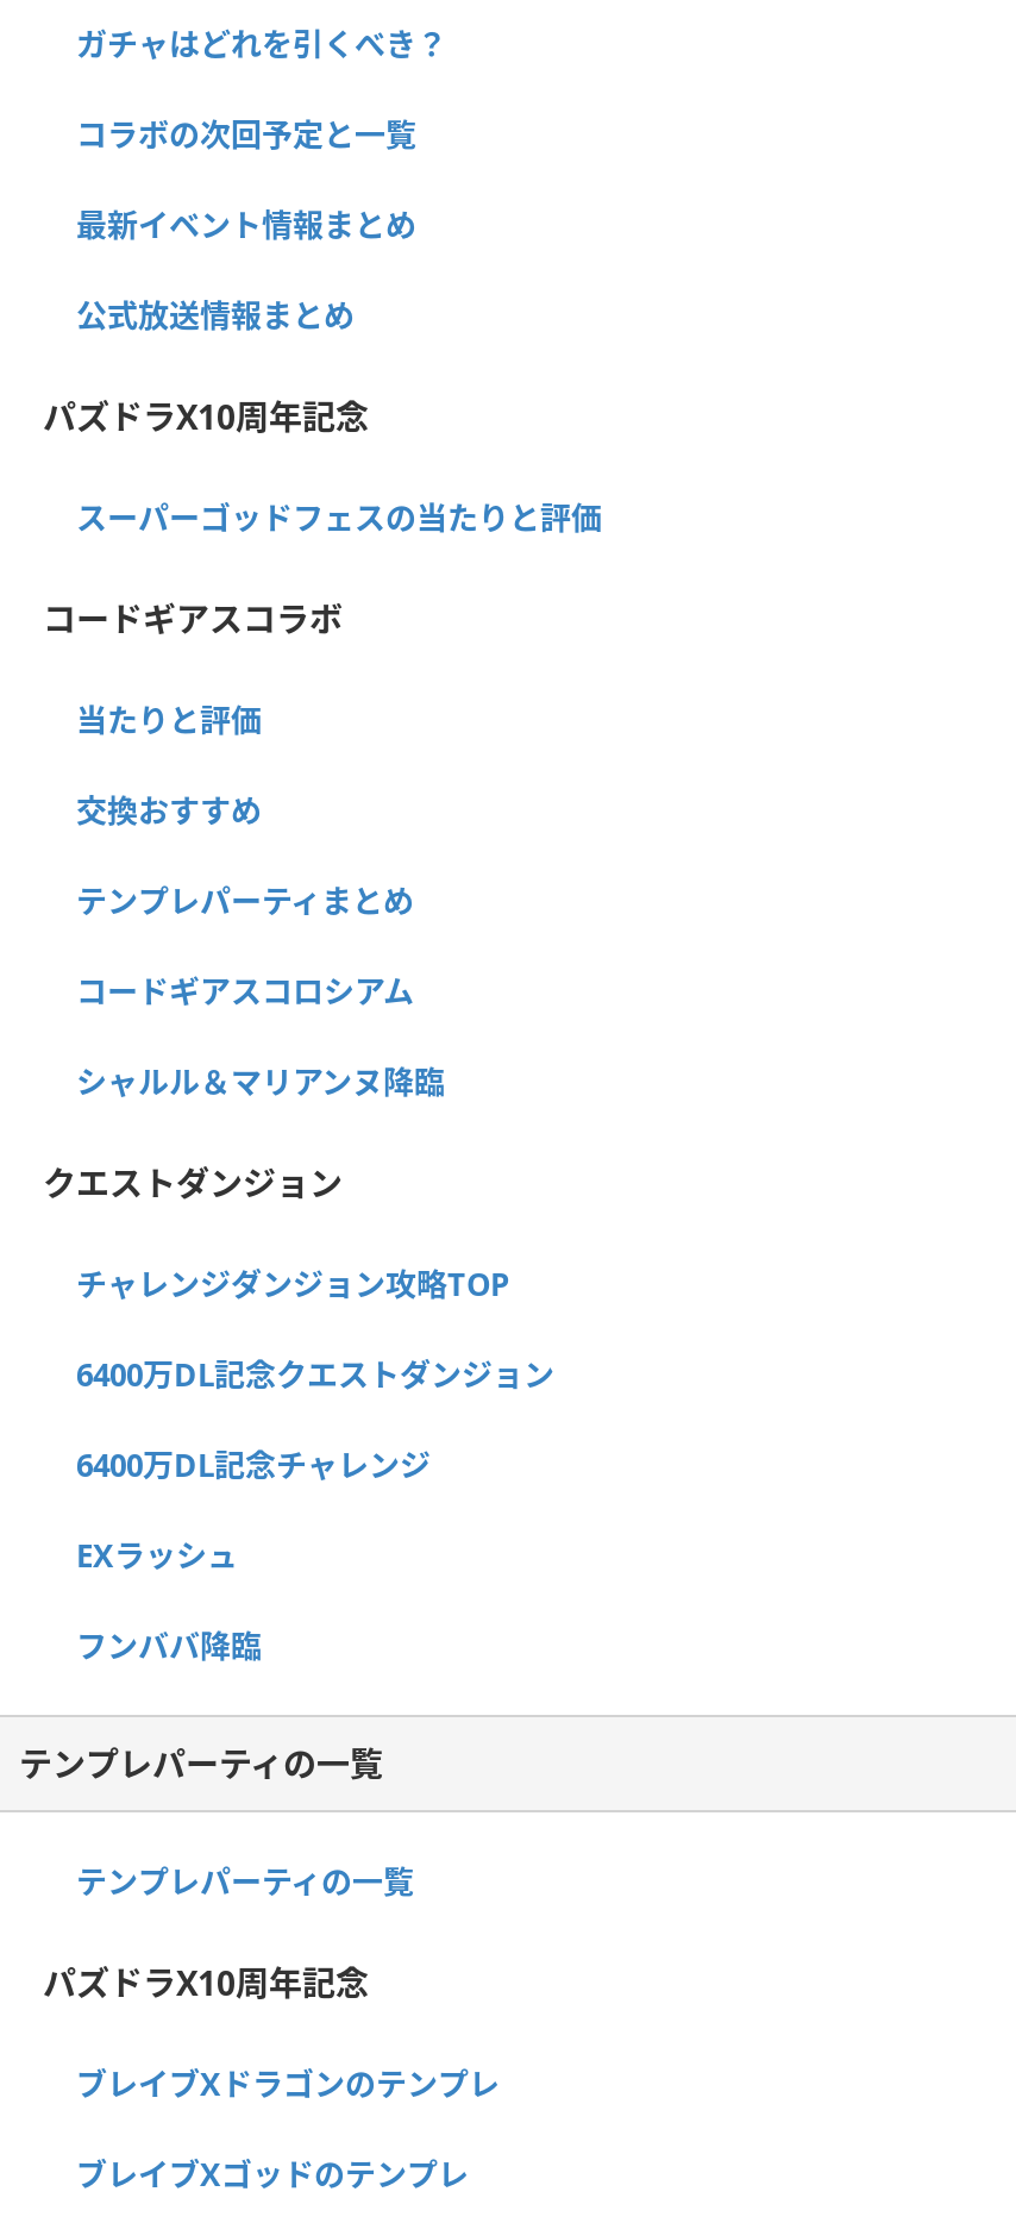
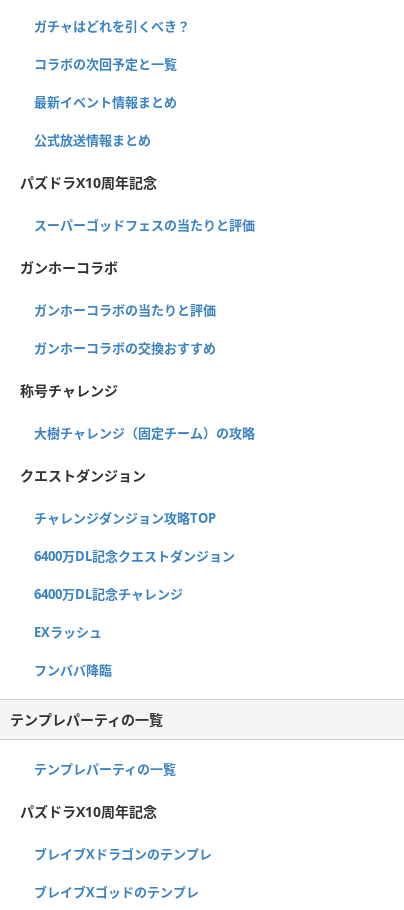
[43,595,445,1102] コードギアスコラボ | 当たりと評価 | 交換おすすめ | テンプレパーティまとめ | コードギアスコロシアム | シャルル＆マリアンヌ降臨 -> [20,258,255,442] ガンホーコラボ | ガンホーコラボの当たりと評価 | ガンホーコラボの交換おすすめ | 称号チャレンジ | 大樹チャレンジ（固定チーム）の攻略

